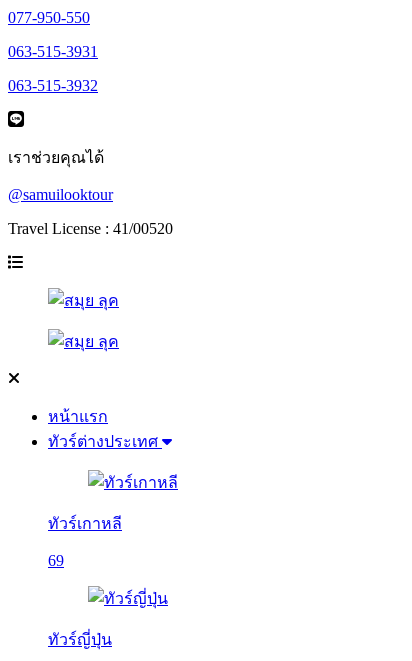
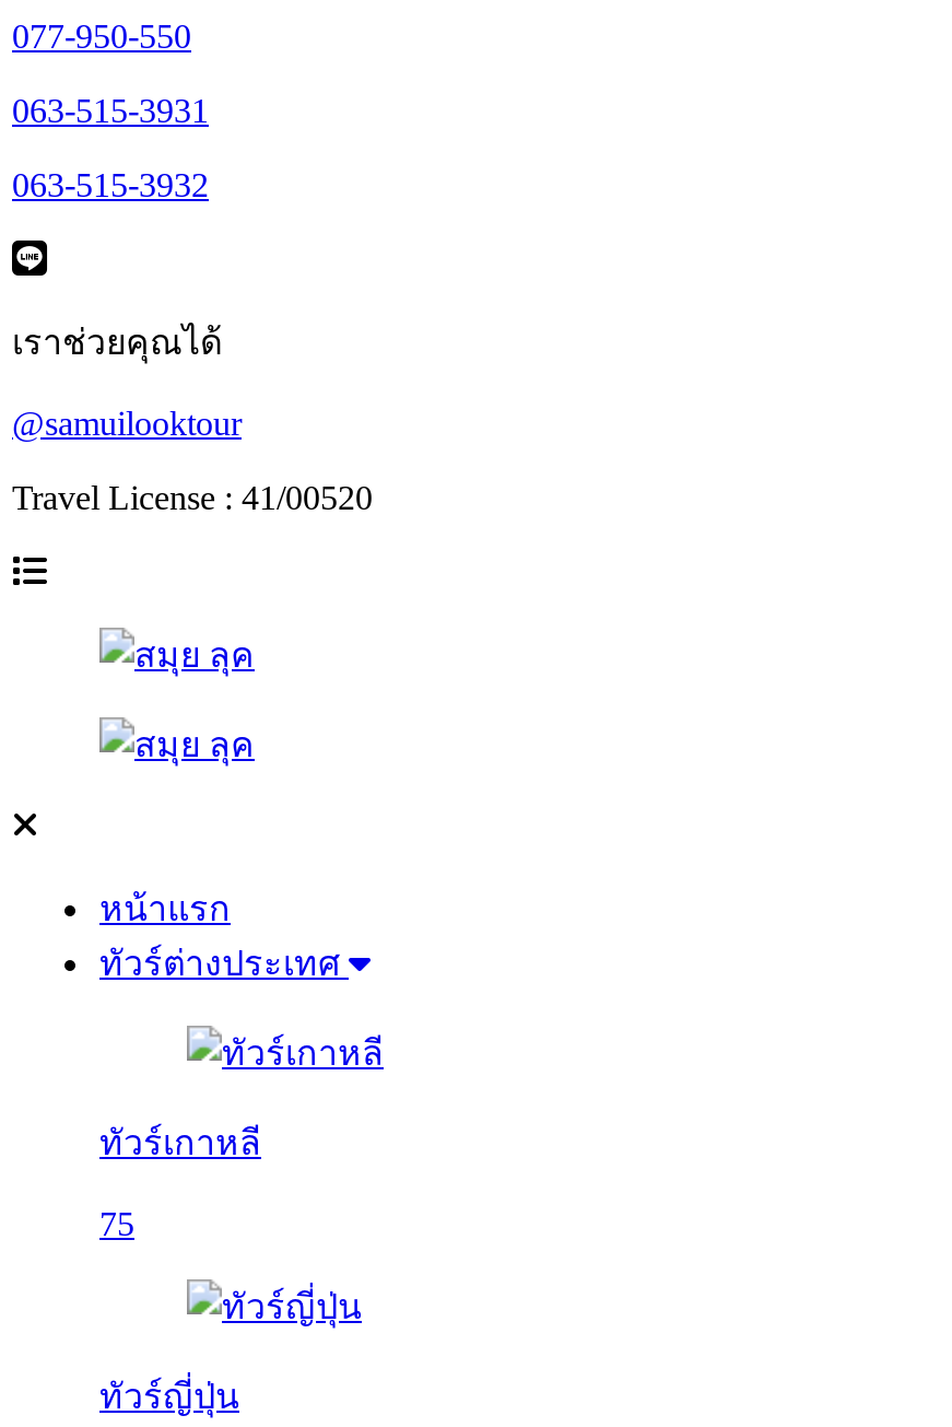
[48,552,64,569] 69 -> [99,1205,134,1242] 75

